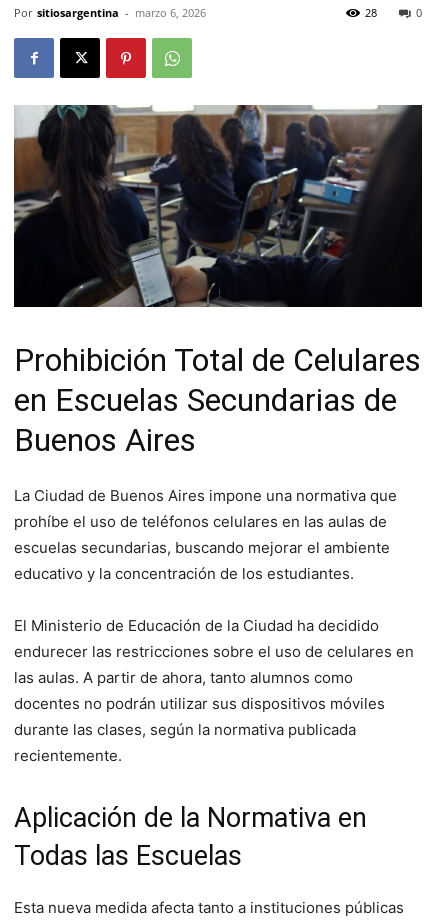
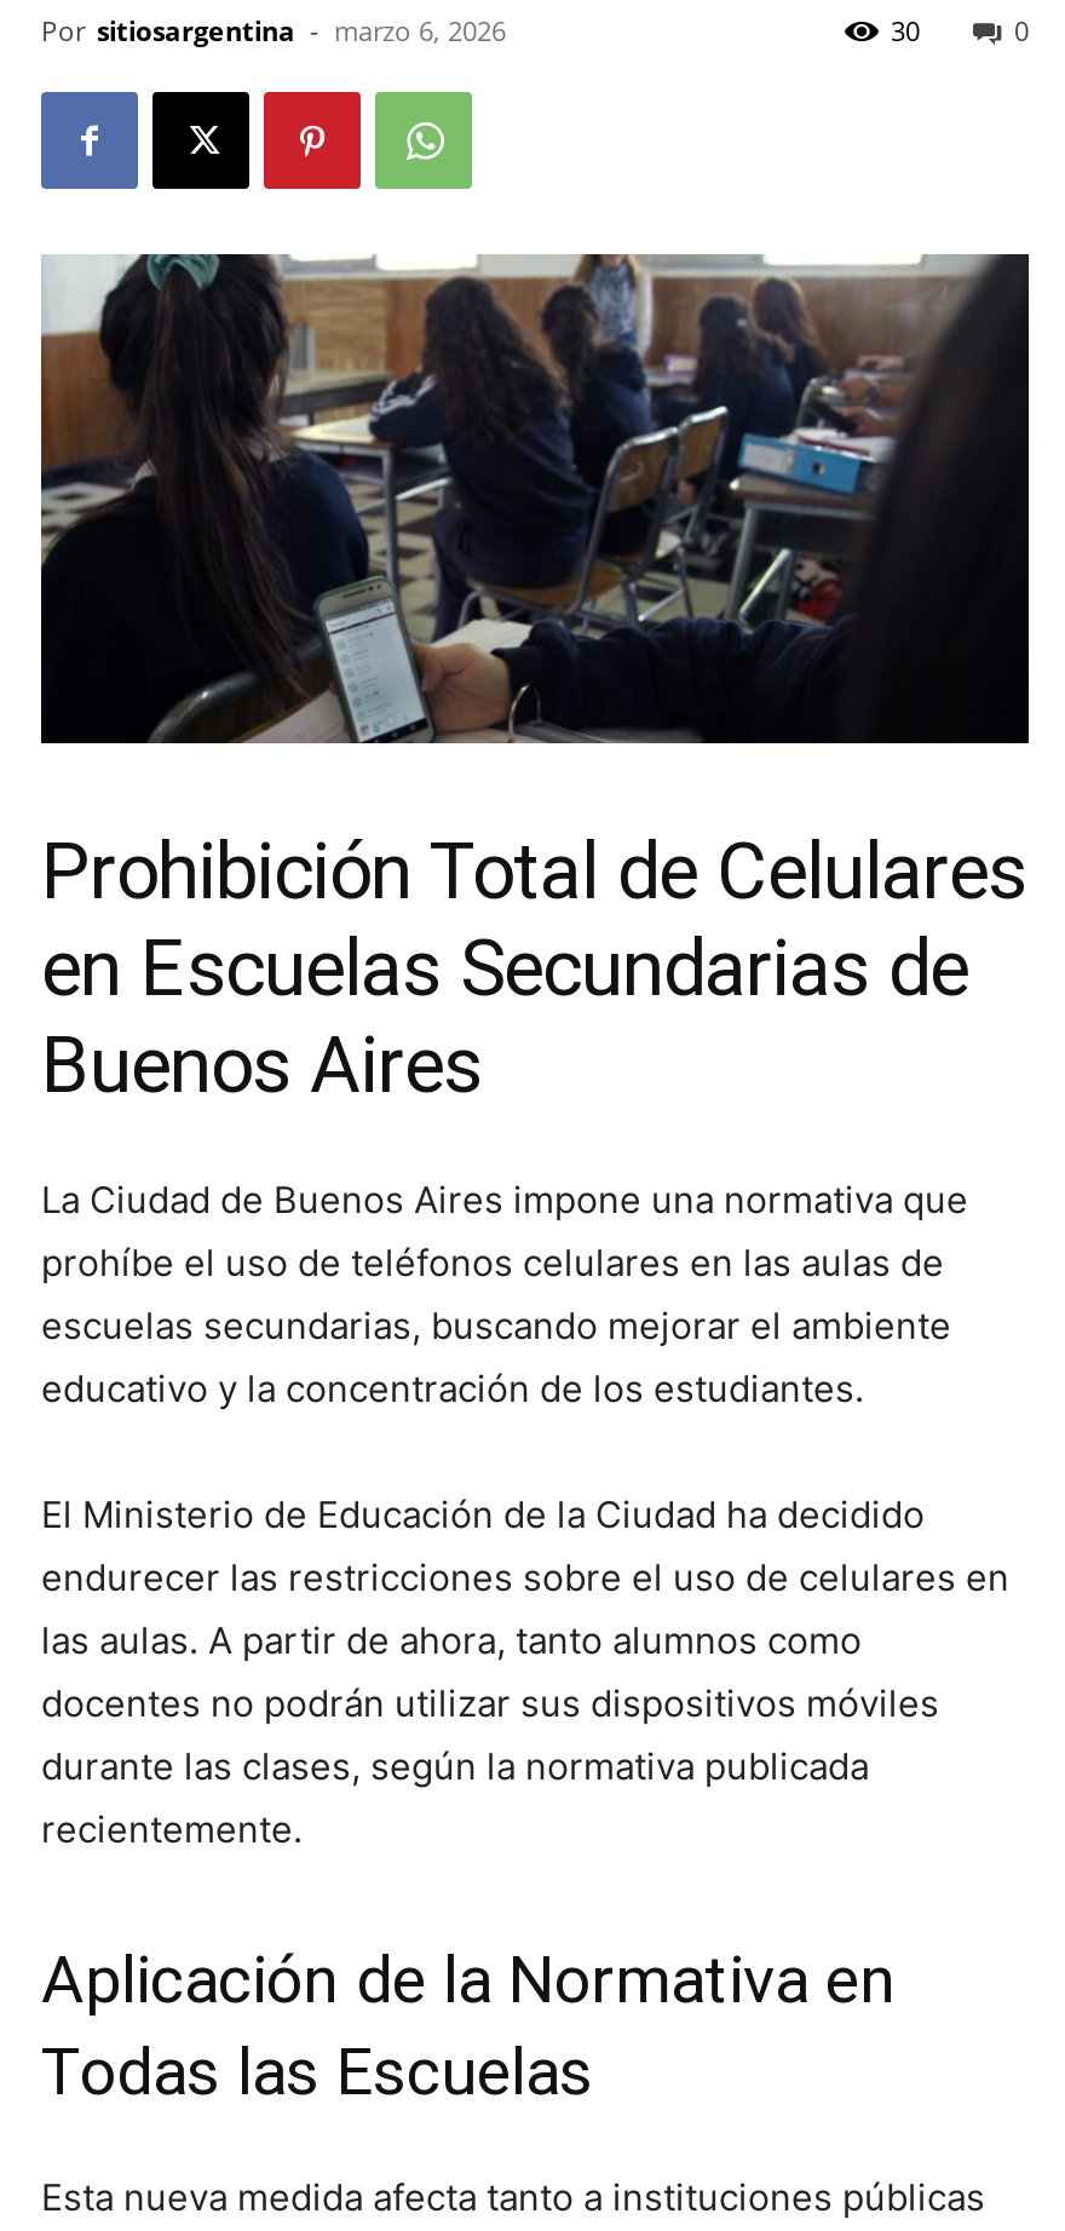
[365,5,377,20] 28 -> [891,13,920,49] 30

